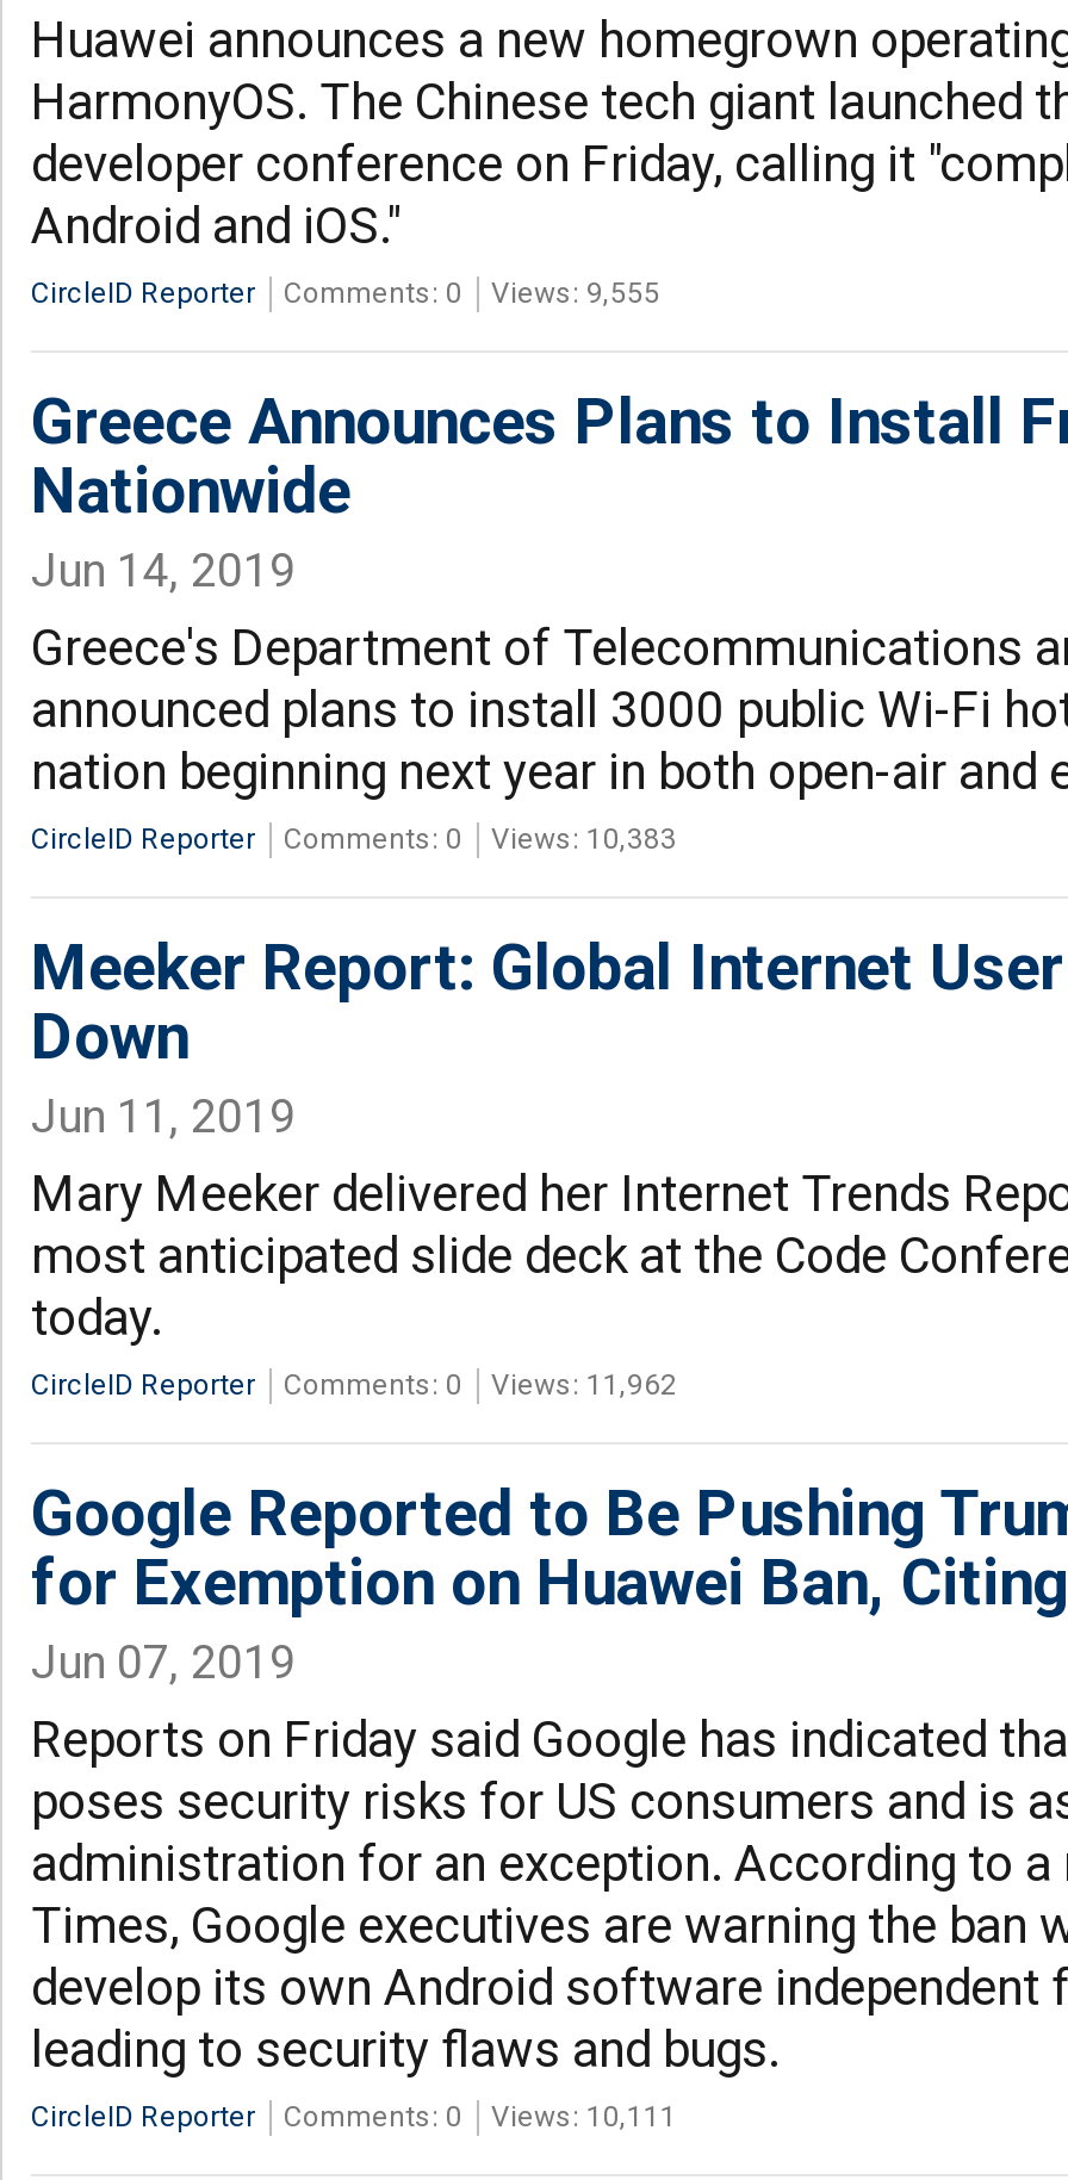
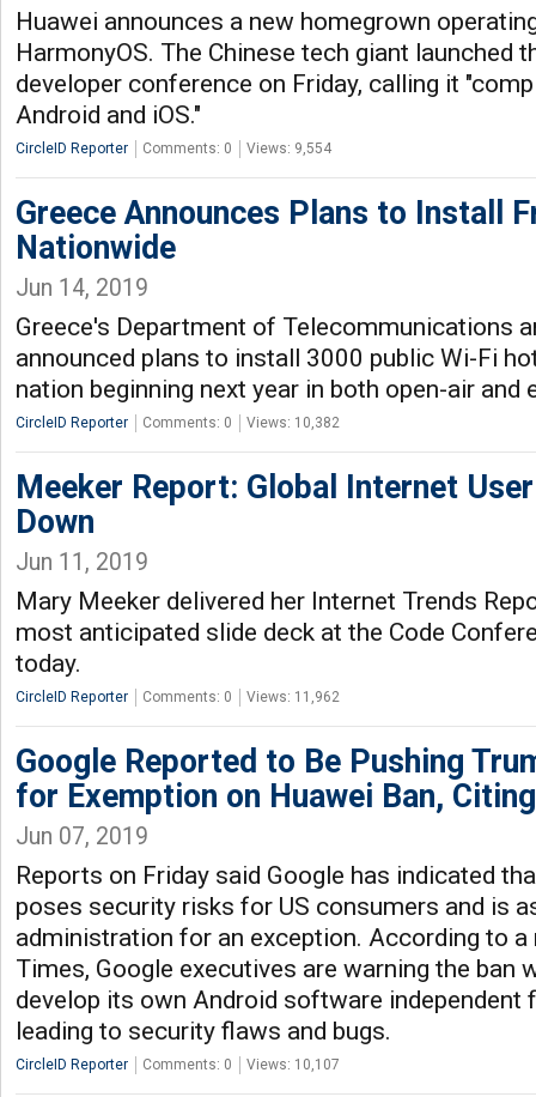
[31,277,660,310] CircleID Reporter Comments: 0 Views: 9,555 -> [16,140,331,157] CircleID Reporter Comments: 0 Views: 9,554
[31,822,677,856] CircleID Reporter Comments: 0 Views: 10,383 -> [16,414,340,431] CircleID Reporter Comments: 0 Views: 10,382
[31,2100,677,2134] CircleID Reporter Comments: 0 Views: 10,111 -> [16,1056,340,1073] CircleID Reporter Comments: 0 Views: 10,107

